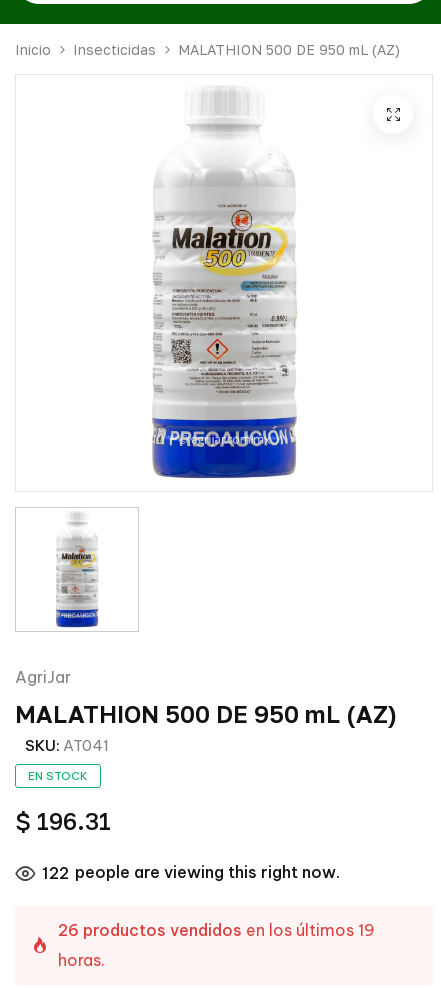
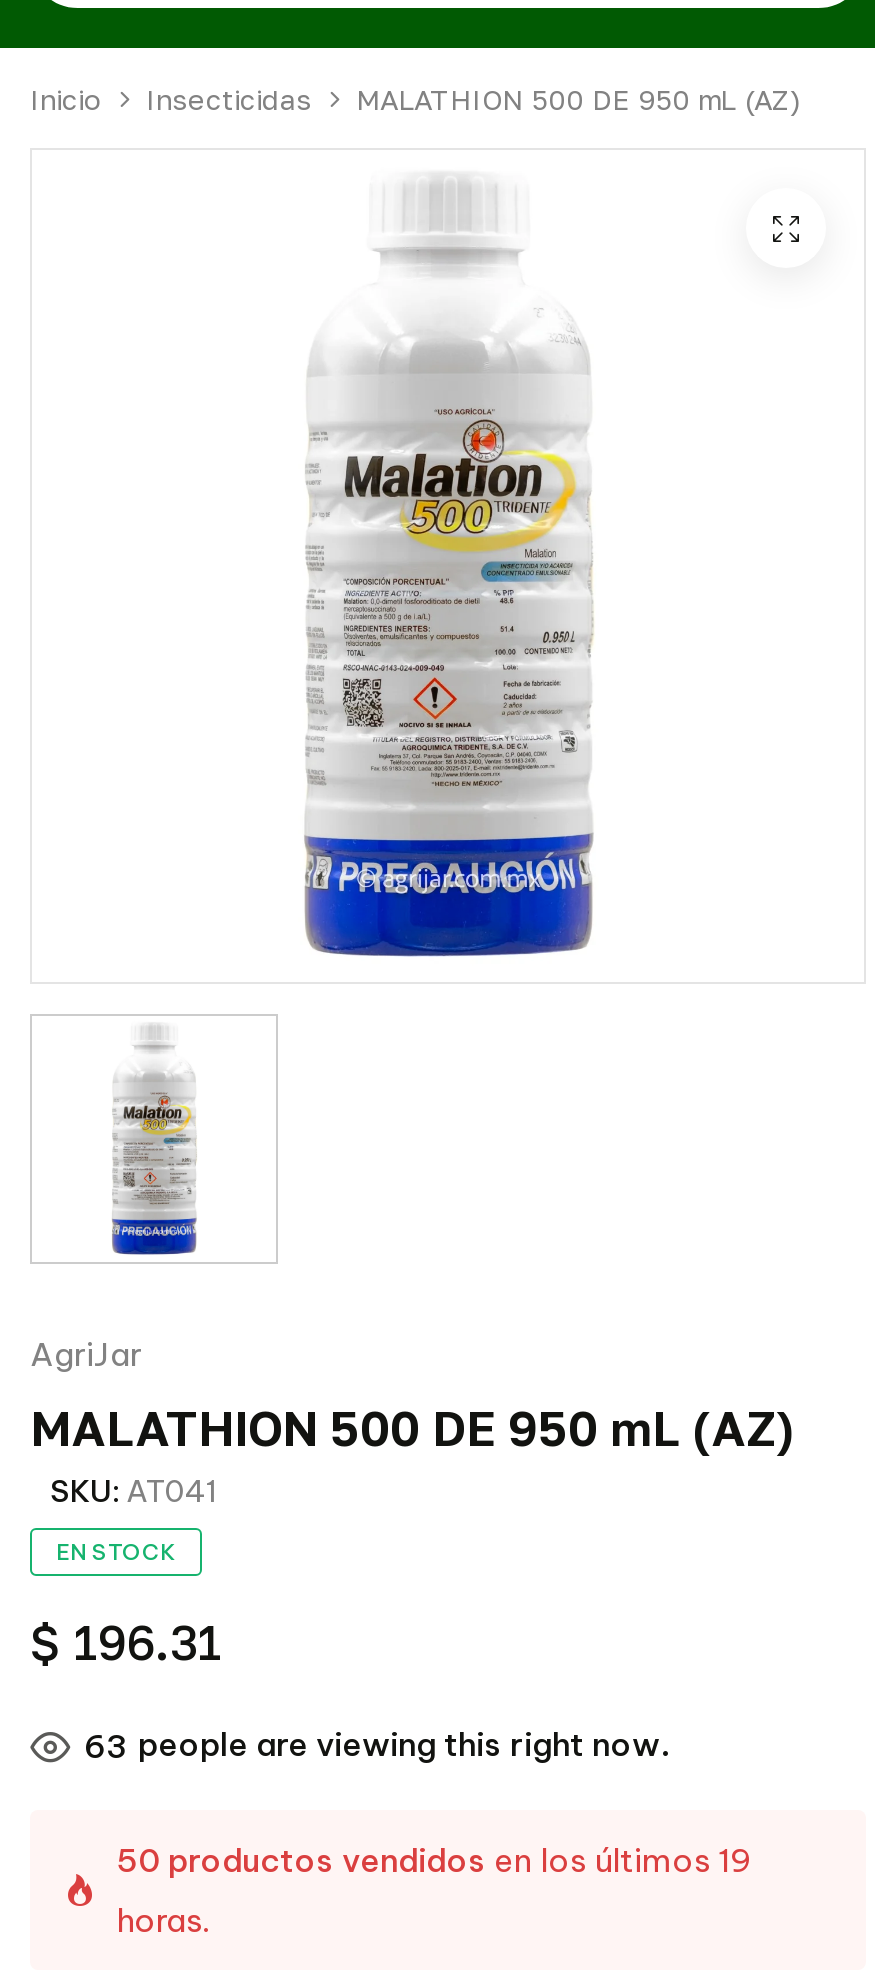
[42,862,340,883] 122 people are viewing this right now. -> [84,1724,668,1766] 63 people are viewing this right now.
[58,920,375,940] 26 productos vendidos en los últimos 19 -> [116,1840,752,1880] 50 productos vendidos en los últimos 19

